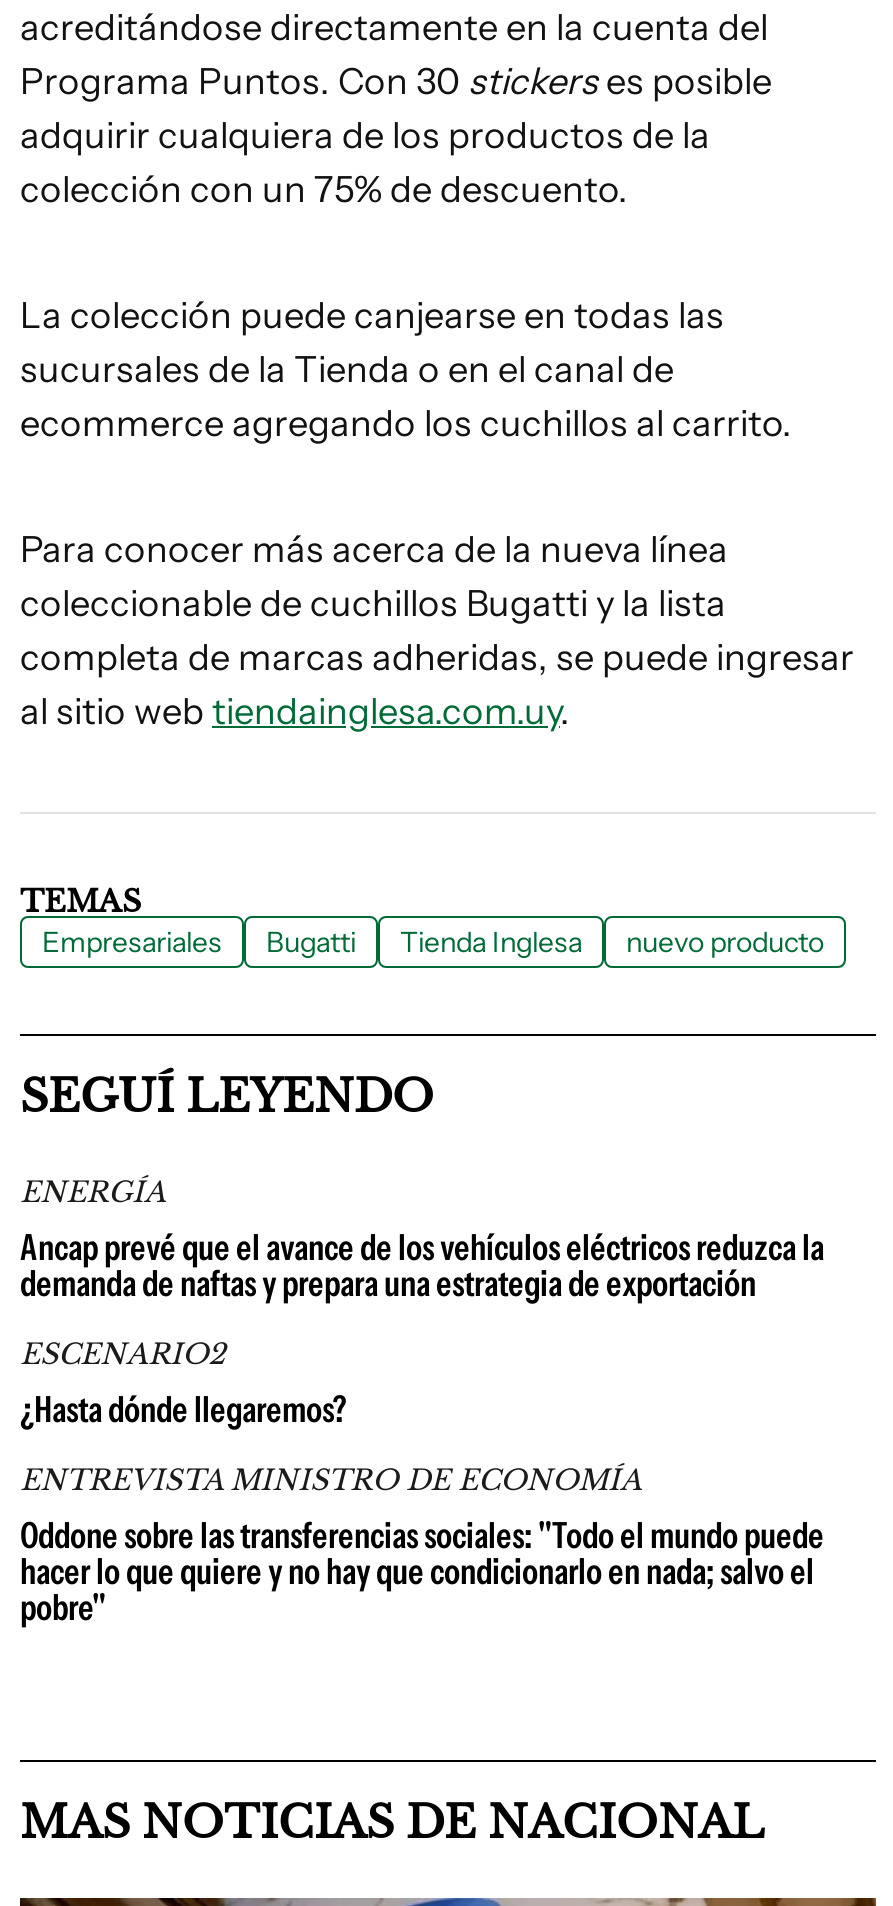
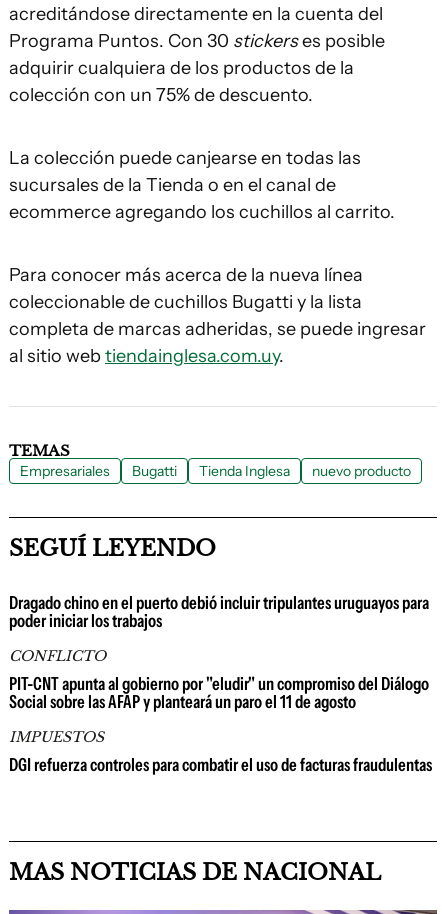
[20,1174,824,1306] ENERGÍA | Ancap prevé que el avance de los vehículos eléctricos reduzca la | demanda de naftas y prepara una estrategia de exportación -> [9,592,429,632] Dragado chino en el puerto debió incluir tripulantes uruguayos para | poder iniciar los trabajos
[20,1336,346,1432] ESCENARIO2 | ¿Hasta dónde llegaremos? -> [9,647,429,713] CONFLICTO | PIT-CNT apunta al gobierno por "eludir" un compromiso del Diálogo | Social sobre las AFAP y planteará un paro el 11 de agosto
[20,1462,824,1630] ENTREVISTA MINISTRO DE ECONOMÍA | Oddone sobre las transferencias sociales: "Todo el mundo puede | hacer lo que quiere y no hay que condicionarlo en nada; salvo el | pobre" -> [9,728,432,776] IMPUESTOS | DGI refuerza controles para combatir el uso de facturas fraudulentas

